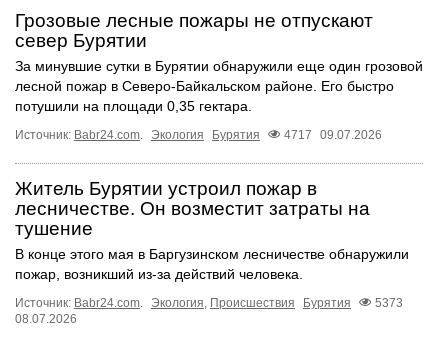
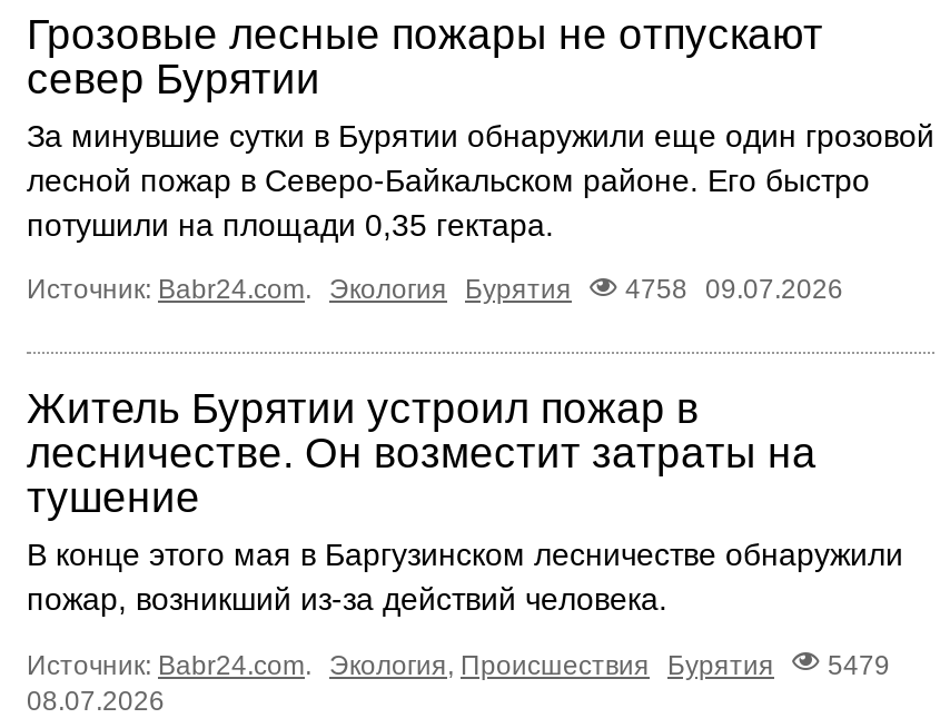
[15,128,382,142] Источник: Babr24.com. Экология Бурятия 4717 09.07.2026 -> [27,275,843,306] Источник: Babr24.com. Экология Бурятия 4758 09.07.2026
[15,296,403,310] Источник: Babr24.com. Экология, Происшествия Бурятия 5373 -> [27,649,890,680] Источник: Babr24.com. Экология, Происшествия Бурятия 5479

